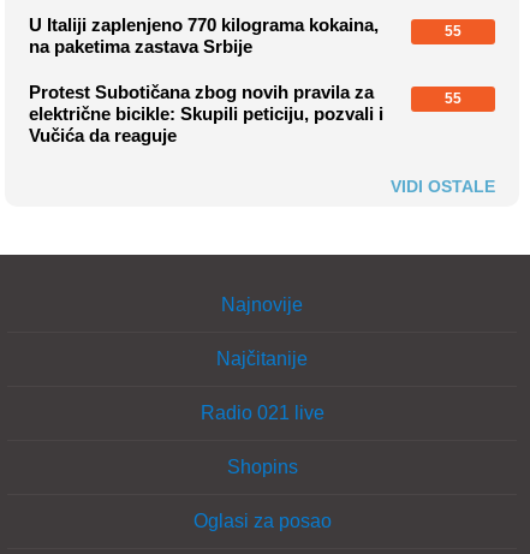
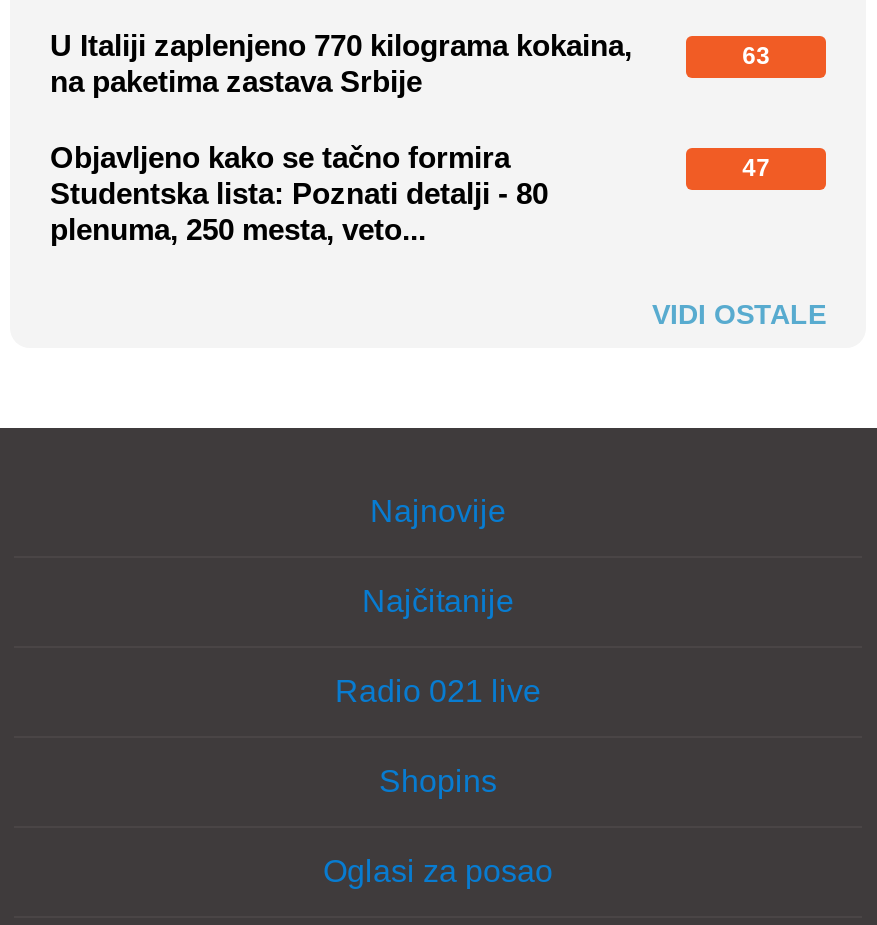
[445,23,462,40] 55 -> [742,43,770,71] 63
[29,82,383,145] Protest Subotičana zbog novih pravila za | električne bicikle: Skupili peticiju, pozvali i | Vučića da reaguje -> [50,140,548,246] Objavljeno kako se tačno formira | Studentska lista: Poznati detalji - 80 | plenuma, 250 mesta, veto...
[445,91,462,108] 55 -> [742,155,770,183] 47

